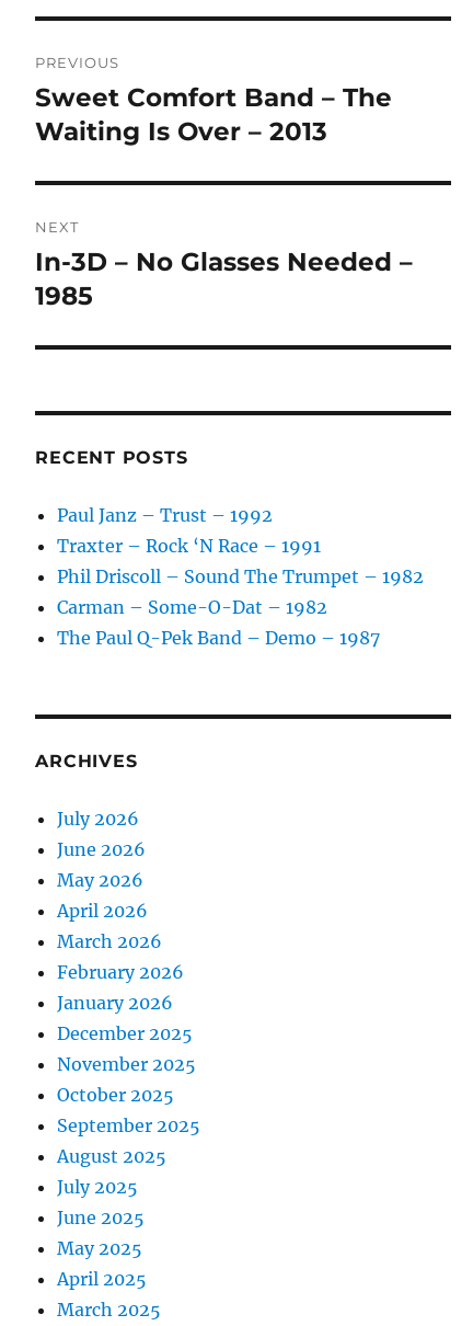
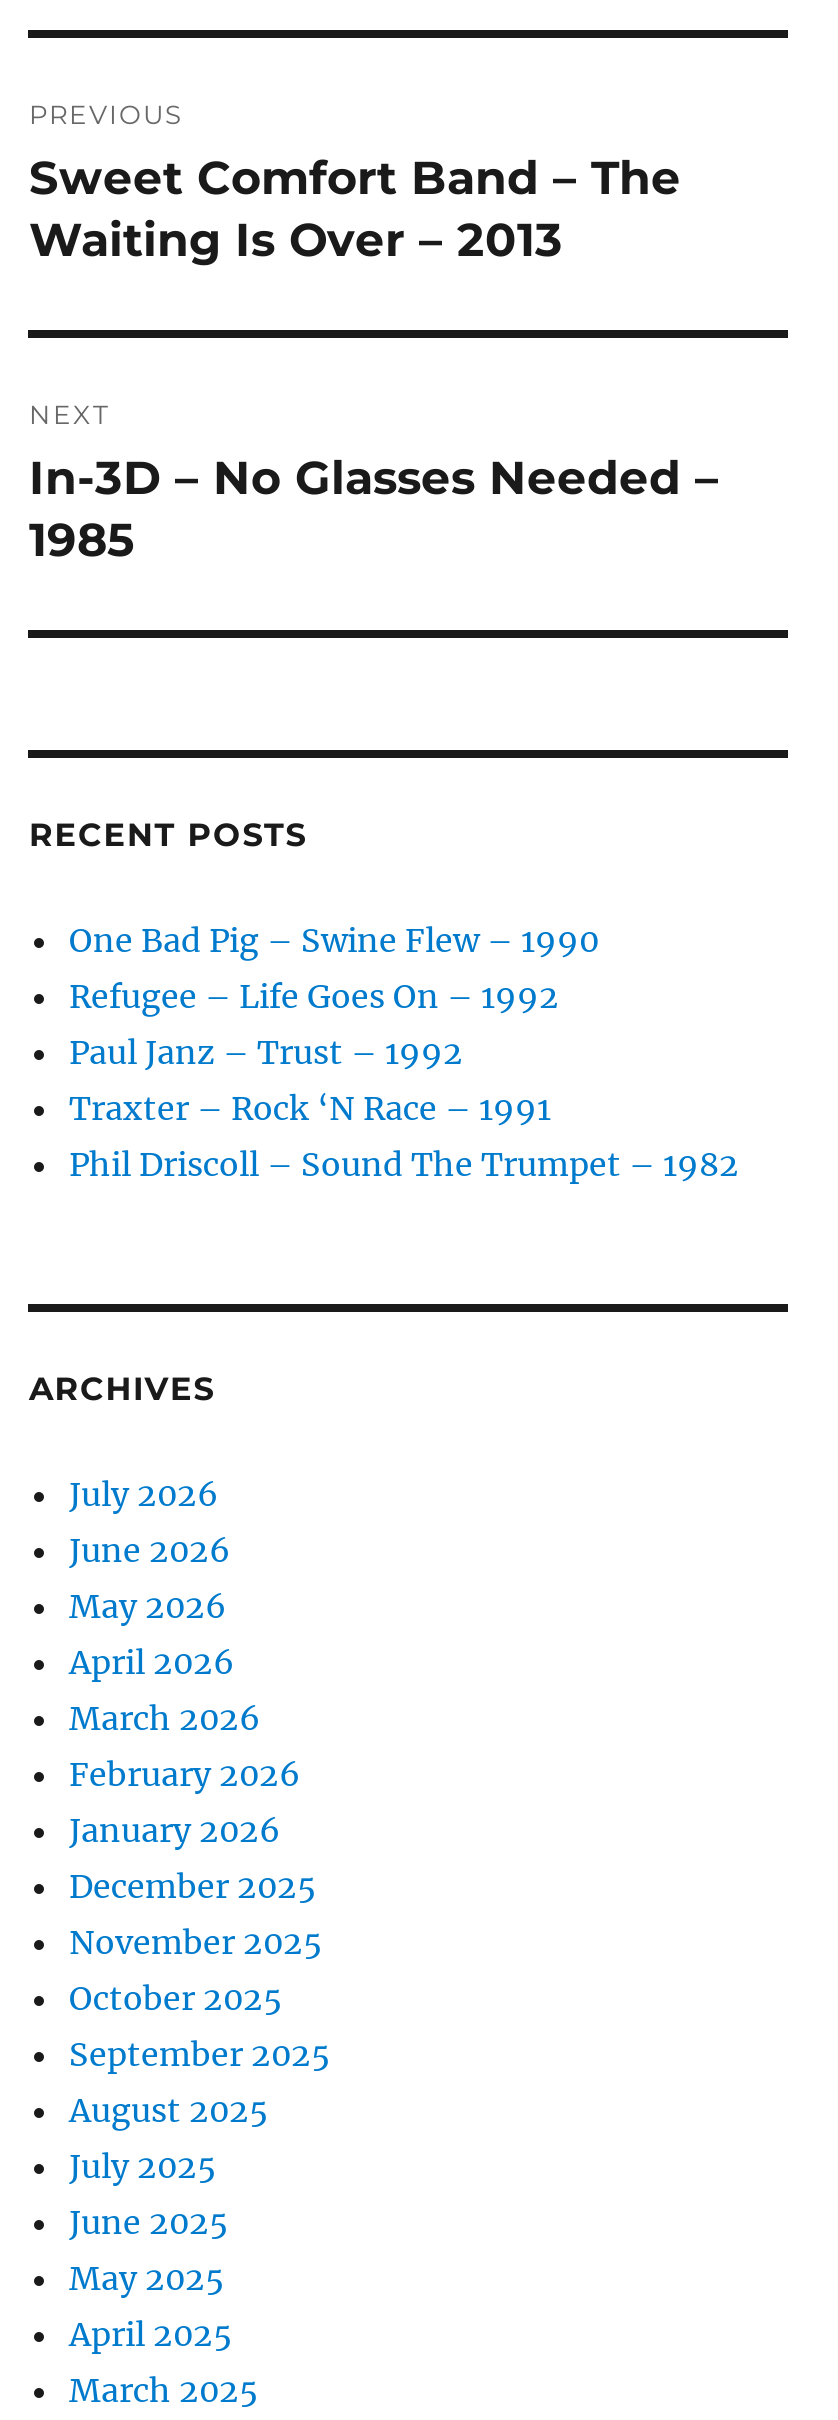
none -> [69,920,599,1016] One Bad Pig – Swine Flew – 1990 | Refugee – Life Goes On – 1992
moved [57,504,424,587] -> [69,1032,739,1184]: Paul Janz – Trust – 1992 | Traxter – Rock ‘N Race – 1991 | Phil Driscoll – Sound The Trumpet – 1982
[57,596,380,649] Carman – Some-O-Dat – 1982 | The Paul Q-Pek Band – Demo – 1987 -> none

